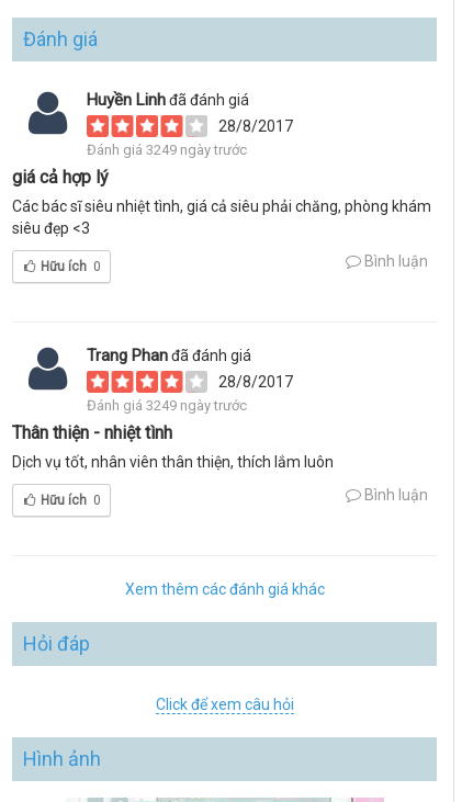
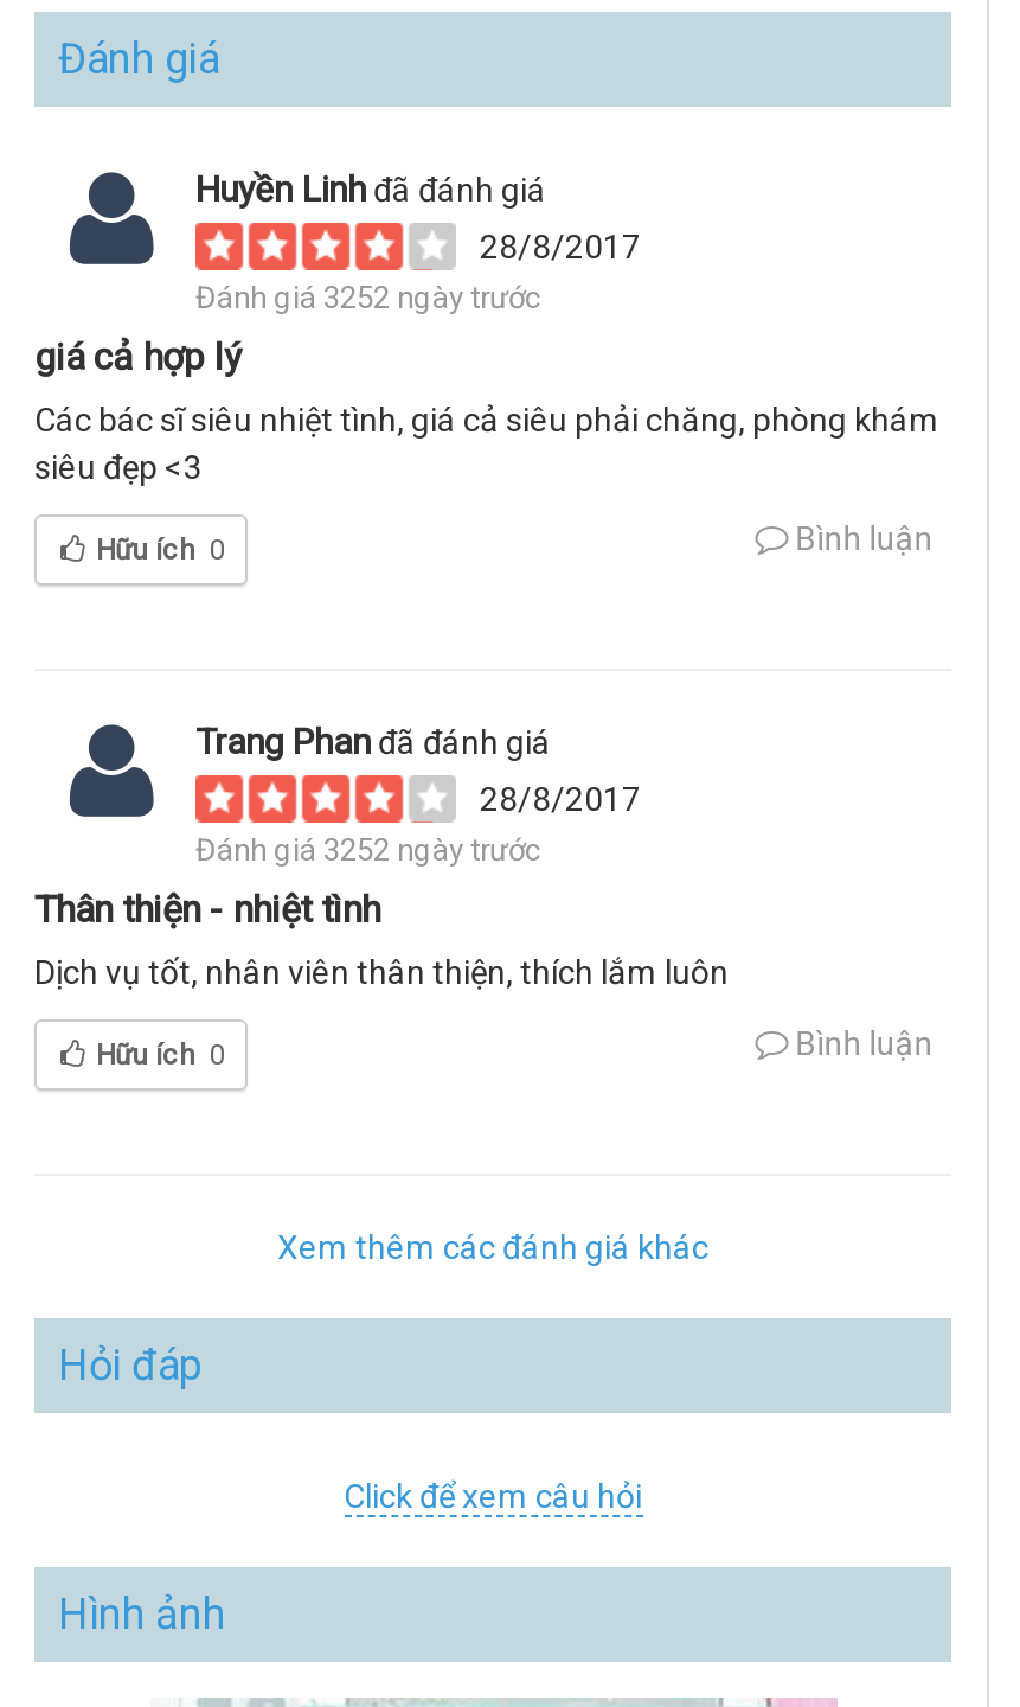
[87,141,247,158] Đánh giá 3249 ngày trước -> [195,279,541,315] Đánh giá 3252 ngày trước
[87,397,247,413] Đánh giá 3249 ngày trước -> [195,832,541,867] Đánh giá 3252 ngày trước

